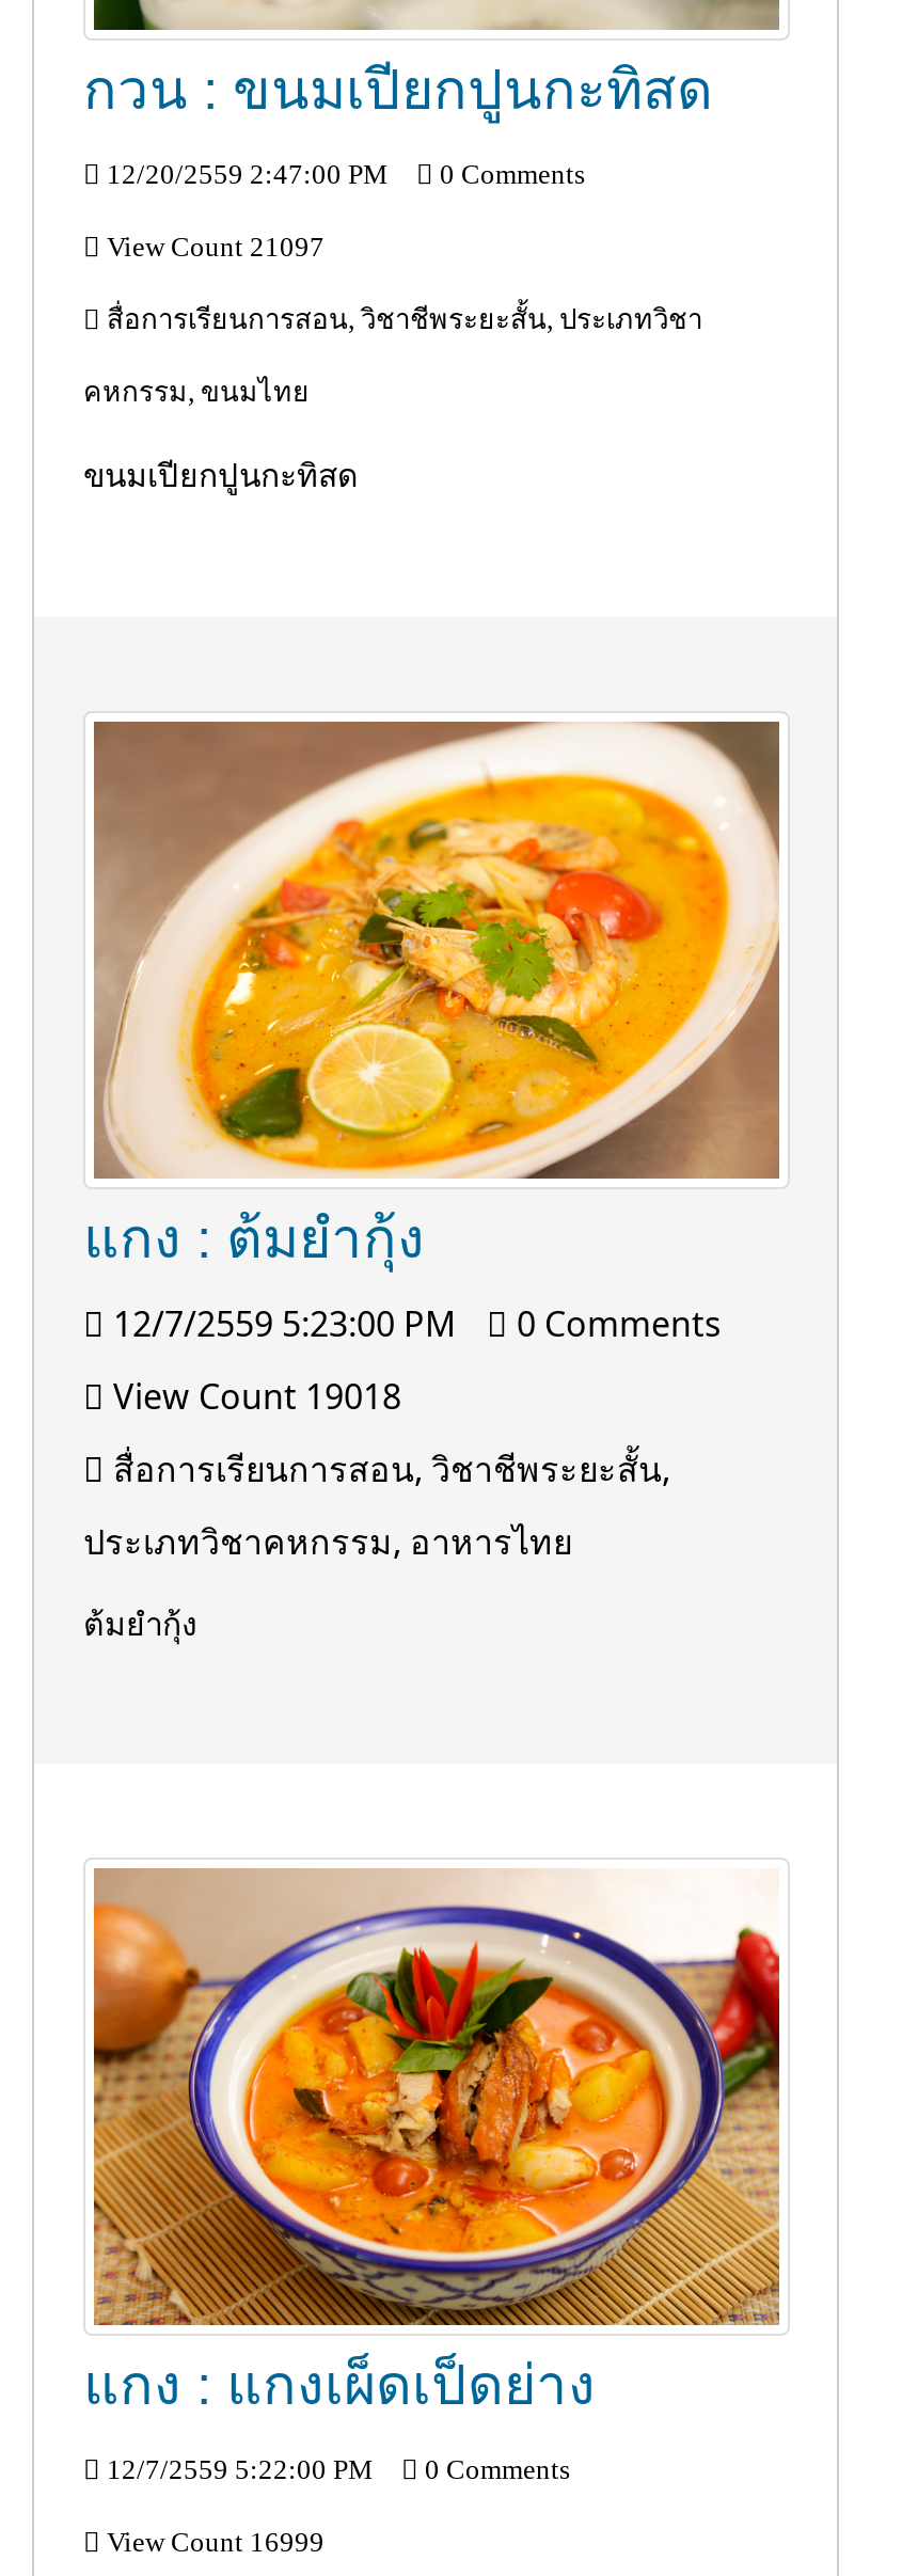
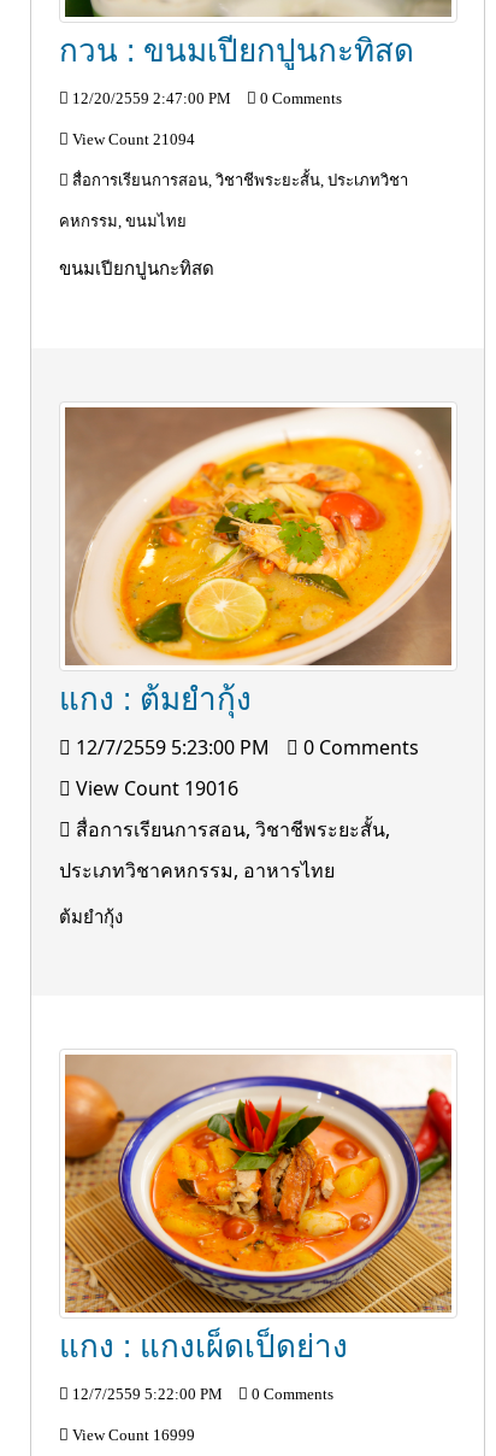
[100,230,325,262] View Count 21097 -> [69,130,195,148] View Count 21094
[105,1372,401,1419] View Count 19018 -> [71,775,238,801] View Count 19016

